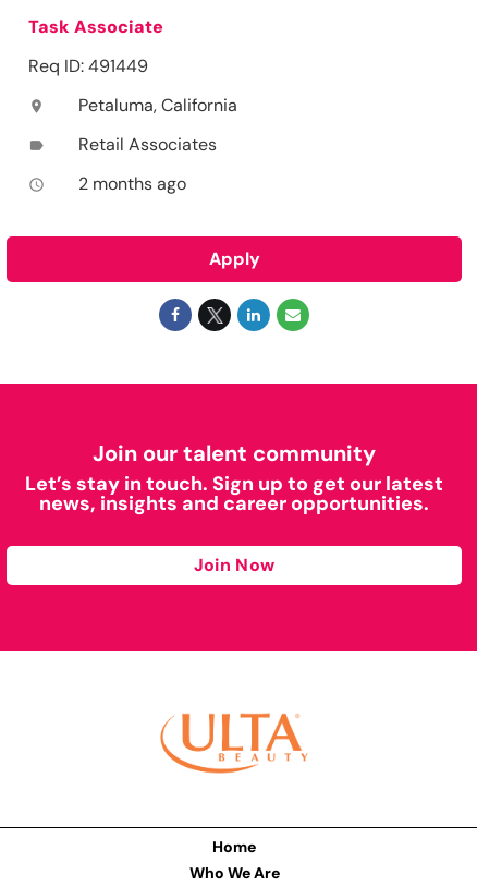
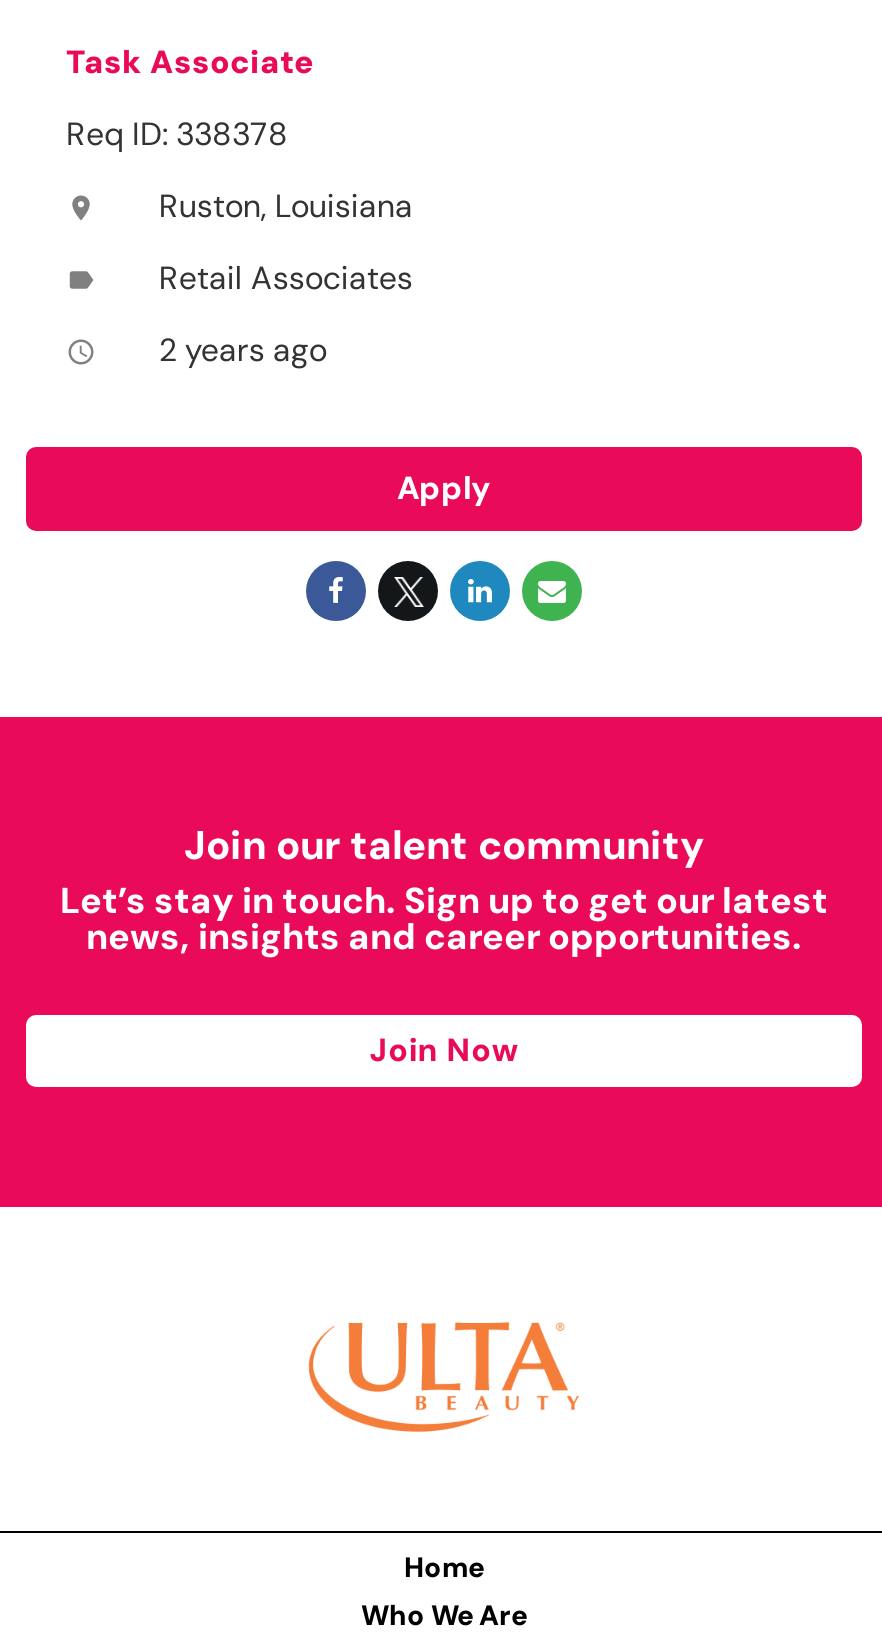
[28,55,148,78] Req ID: 491449 -> [66,113,288,155] Req ID: 338378
[79,94,238,117] Petaluma, California -> [159,185,413,227] Ruston, Louisiana
[79,172,187,195] 2 months ago -> [159,329,327,371] 2 years ago

